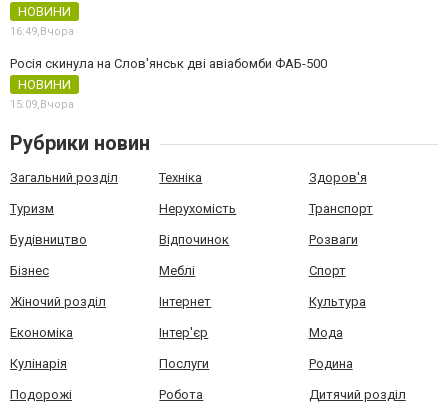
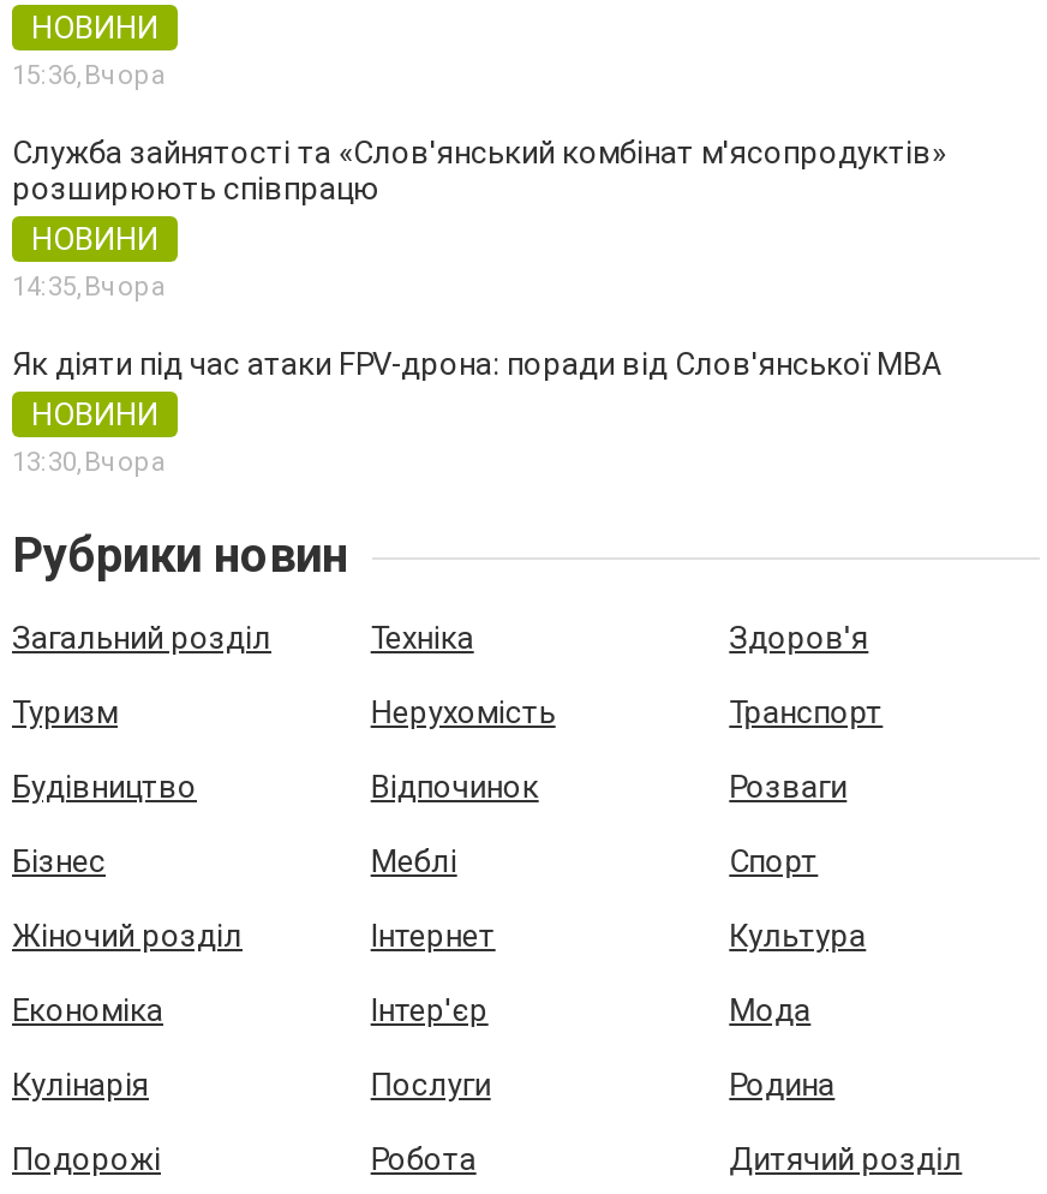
[10,25,74,38] 16:49, Вчора -> [12,60,166,91] 15:36, Вчора
[10,56,327,71] Росія скинула на Слов'янськ дві авіабомби ФАБ-500 -> [12,135,946,207] Служба зайнятості та «Слов'янський комбінат м'ясопродуктів» | розширюють співпрацю
[10,98,74,111] 15:09,Вчора -> [12,271,944,478] 14:35, Вчора | Як діяти під час атаки FPV-дрона: поради від Слов'янської МВА | НОВИНИ | 13:30, Вчора

